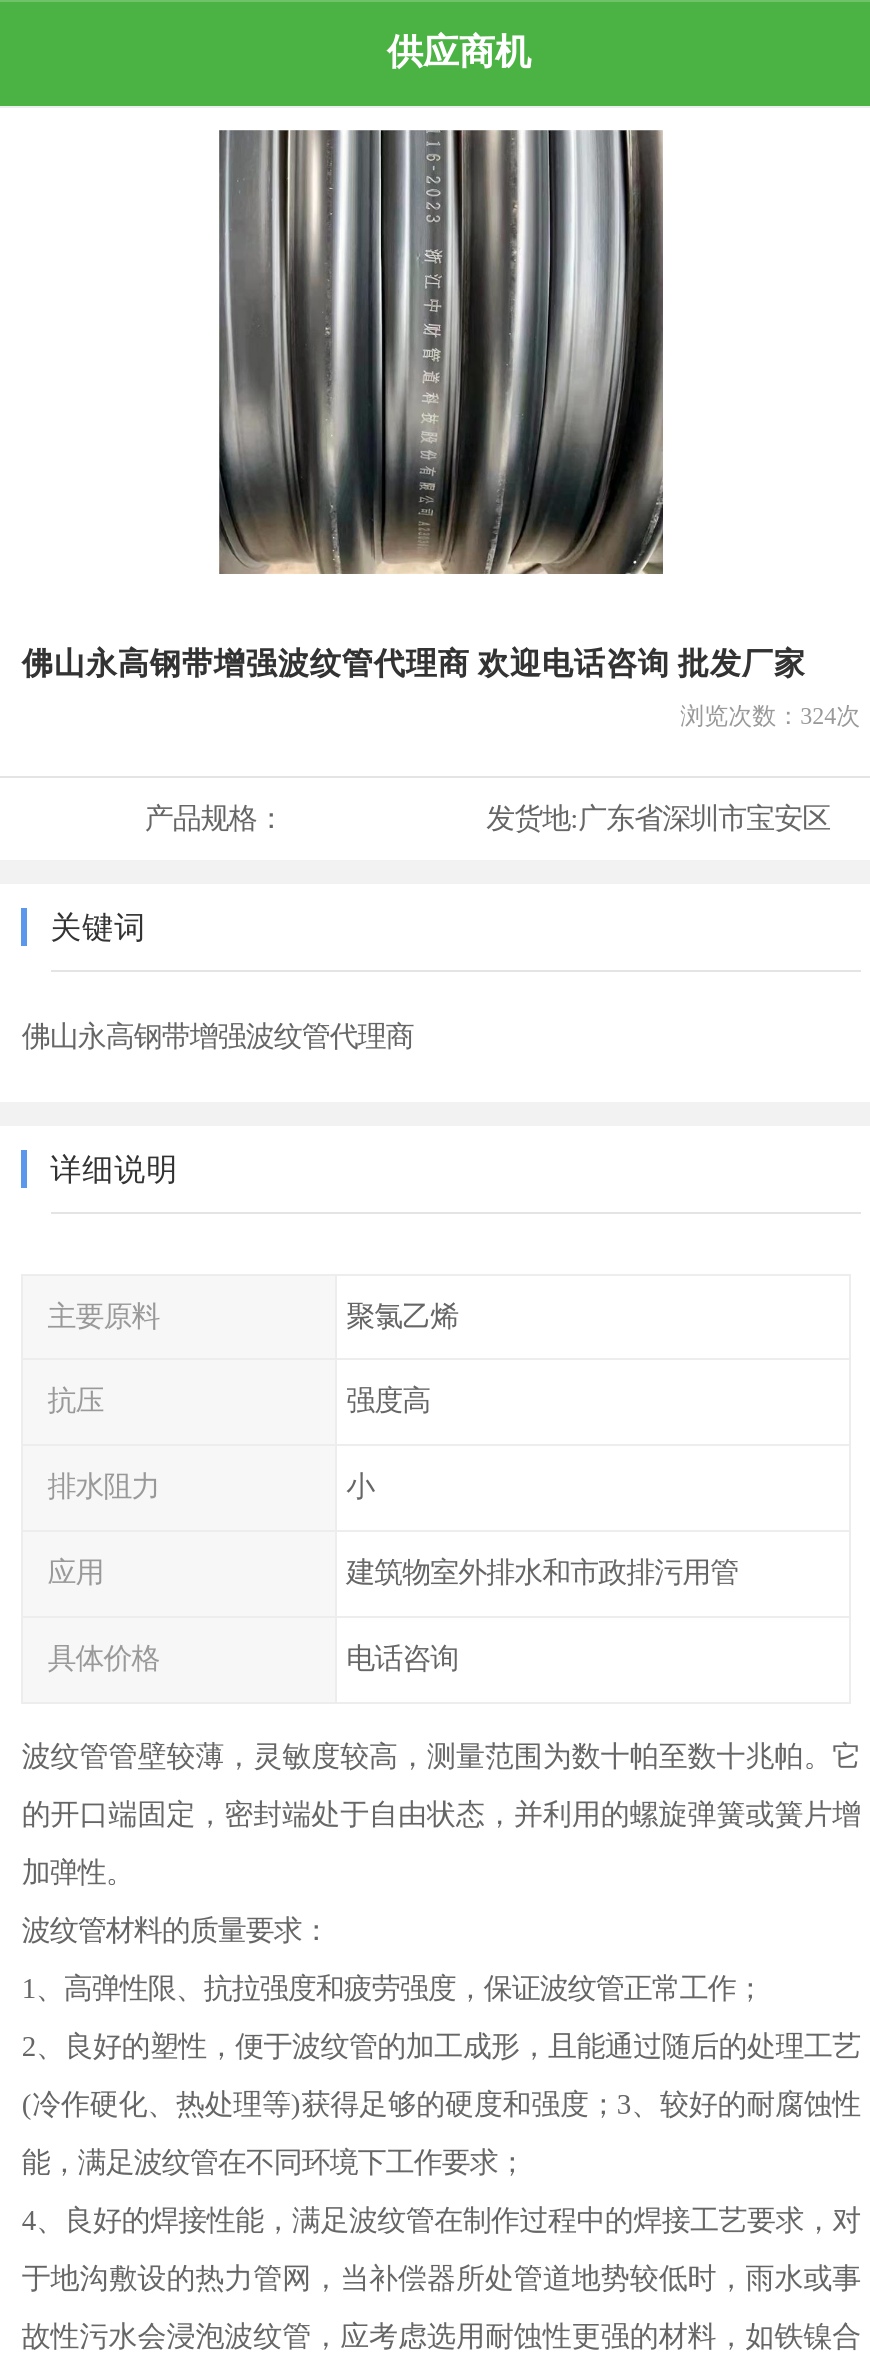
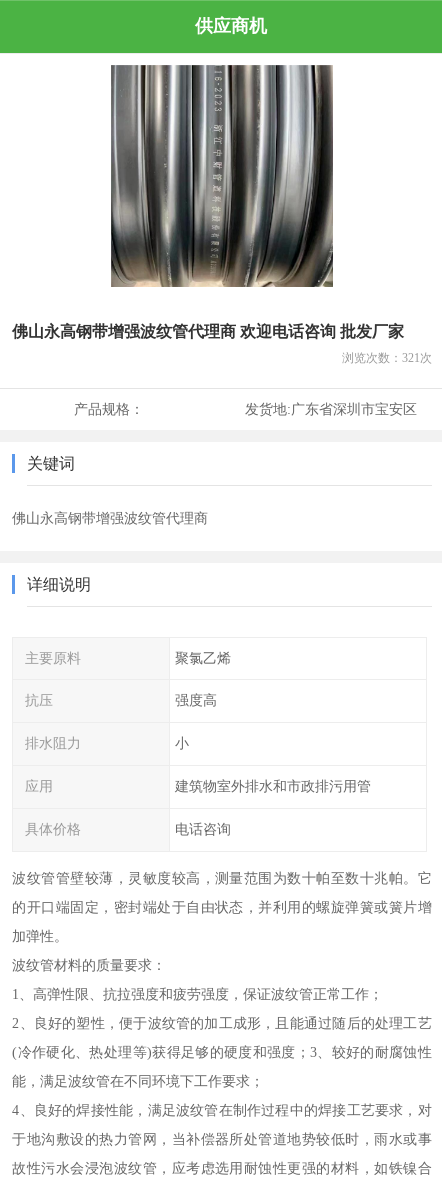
[680,701,860,729] 浏览次数：324次 -> [342,351,432,365] 浏览次数：321次

